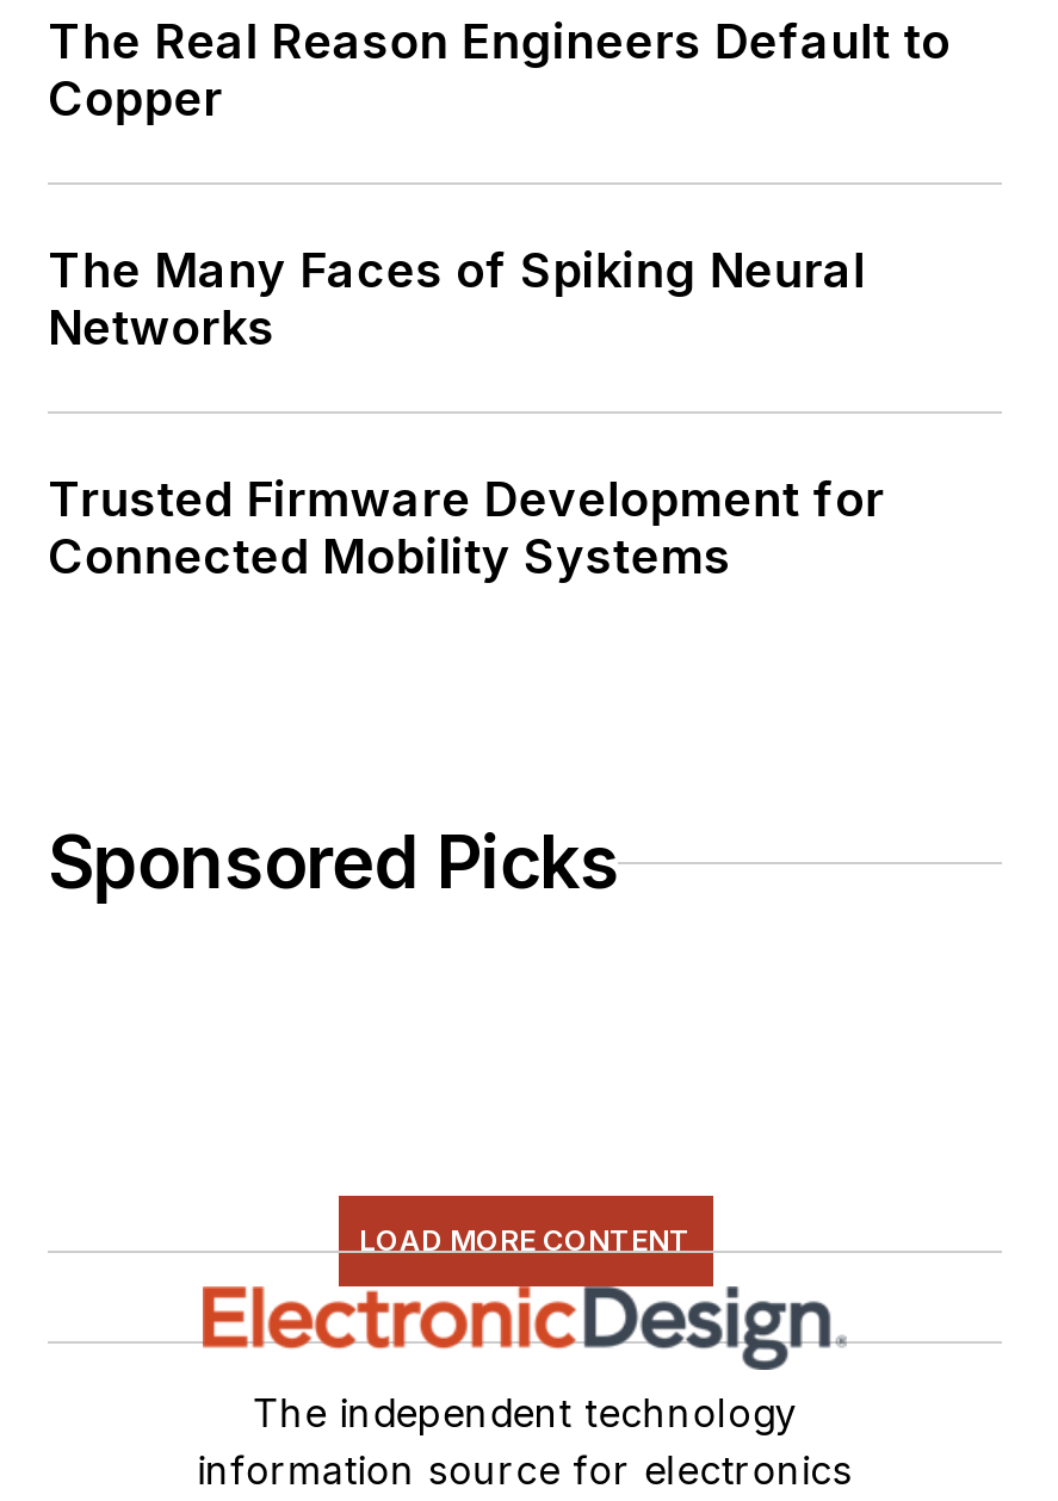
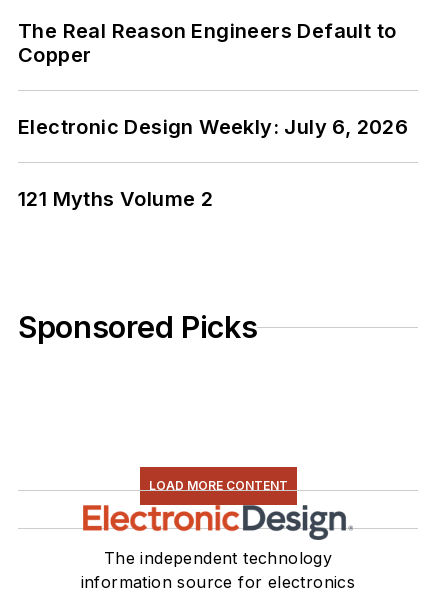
[48,243,865,357] The Many Faces of Spiking Neural | Networks -> [18,115,408,139] Electronic Design Weekly: July 6, 2026
[48,472,885,586] Trusted Firmware Development for | Connected Mobility Systems -> [18,187,213,211] 121 Myths Volume 2

